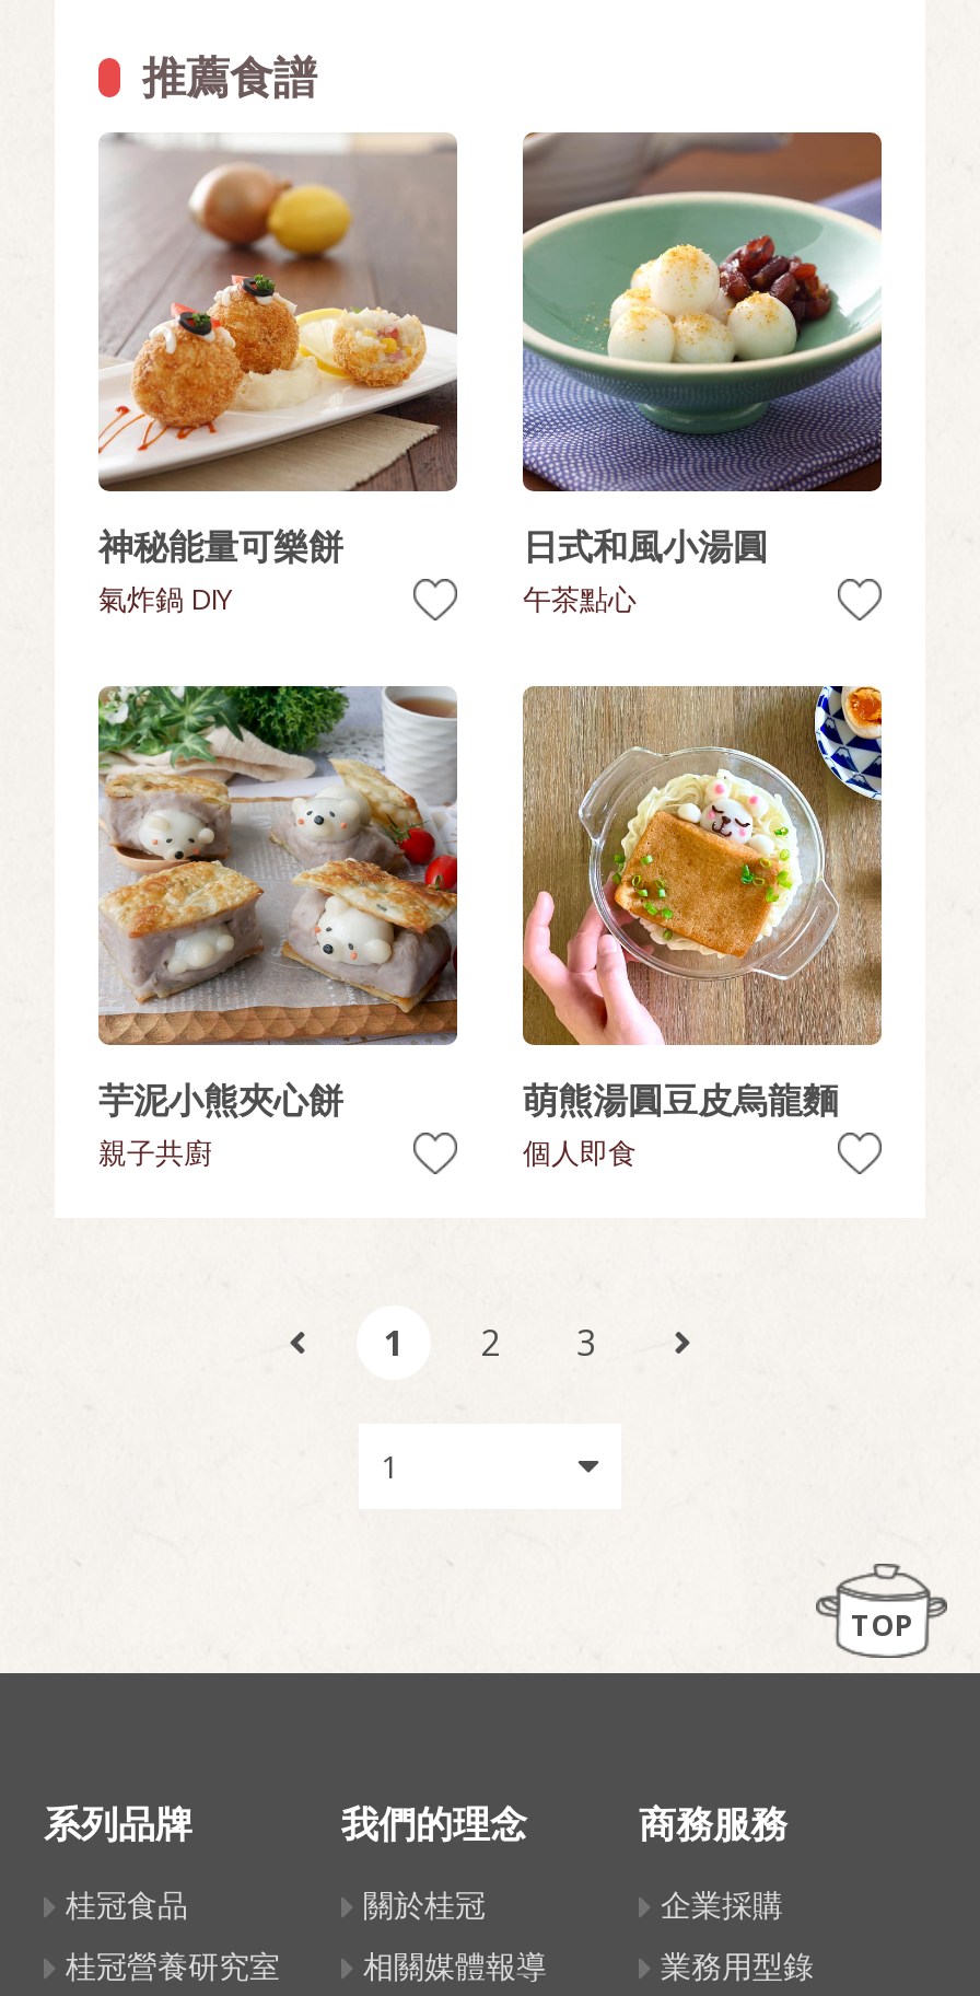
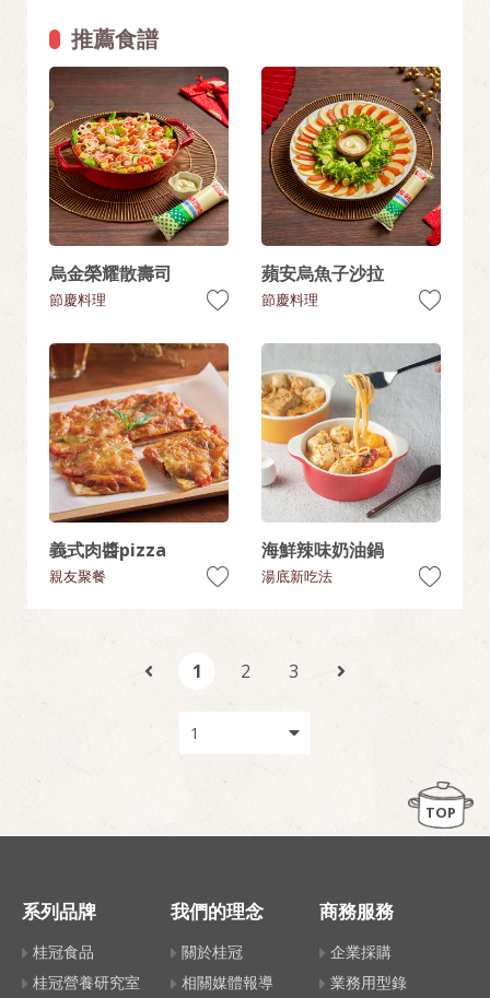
[98,132,459,619] [image] | 神秘能量可樂餅 | 氣炸鍋 DIY -> [48,66,230,310] [image] | 烏金榮耀散壽司 | 節慶料理
[521,130,884,619] [image] | 日式和風小湯圓 | 午茶點心 -> [260,66,442,310] [image] | 蘋安烏魚子沙拉 | 節慶料理
[96,684,459,1172] [image] | 芋泥小熊夾心餅 | 親子共廚 -> [48,342,230,586] [image] | 義式肉醬pizza | 親友聚餐
[521,686,884,1172] [image] | 萌熊湯圓豆皮烏龍麵 | 個人即食 -> [260,343,442,586] [image] | 海鮮辣味奶油鍋 | 湯底新吃法

